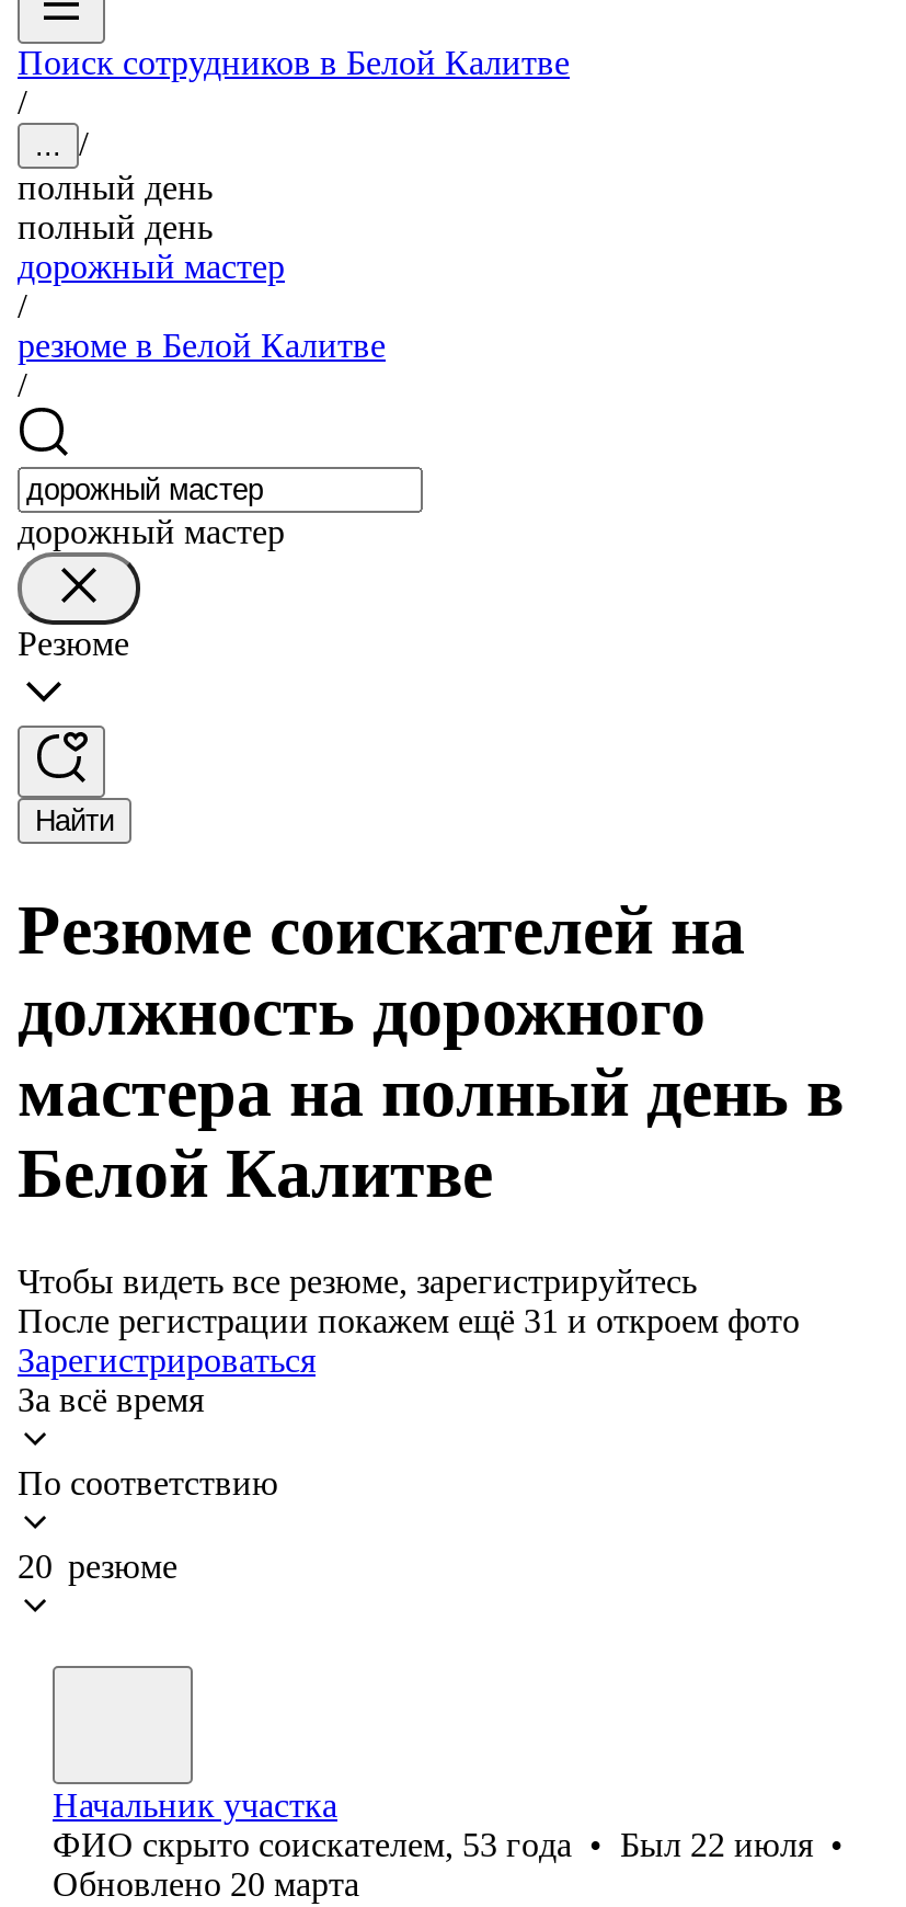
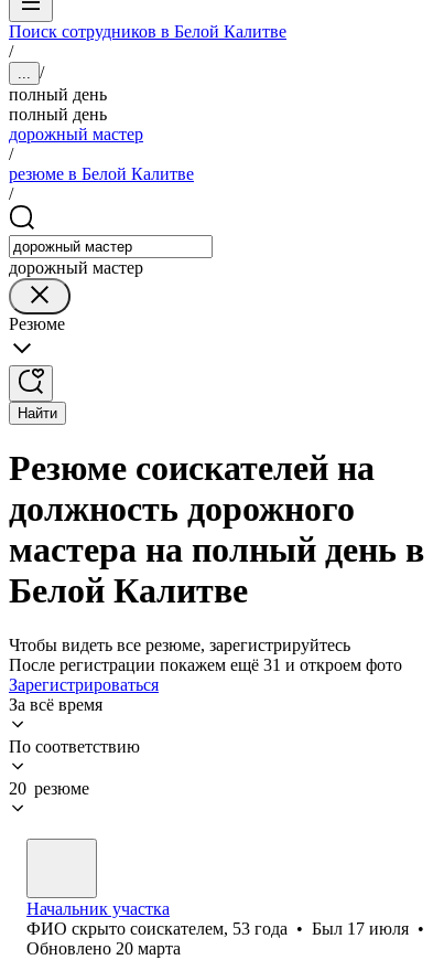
[53,1826,844,1863] ФИО скрыто соискателем, 53 года • Был 22 июля • -> [26,919,424,938] ФИО скрыто соискателем, 53 года • Был 17 июля •

